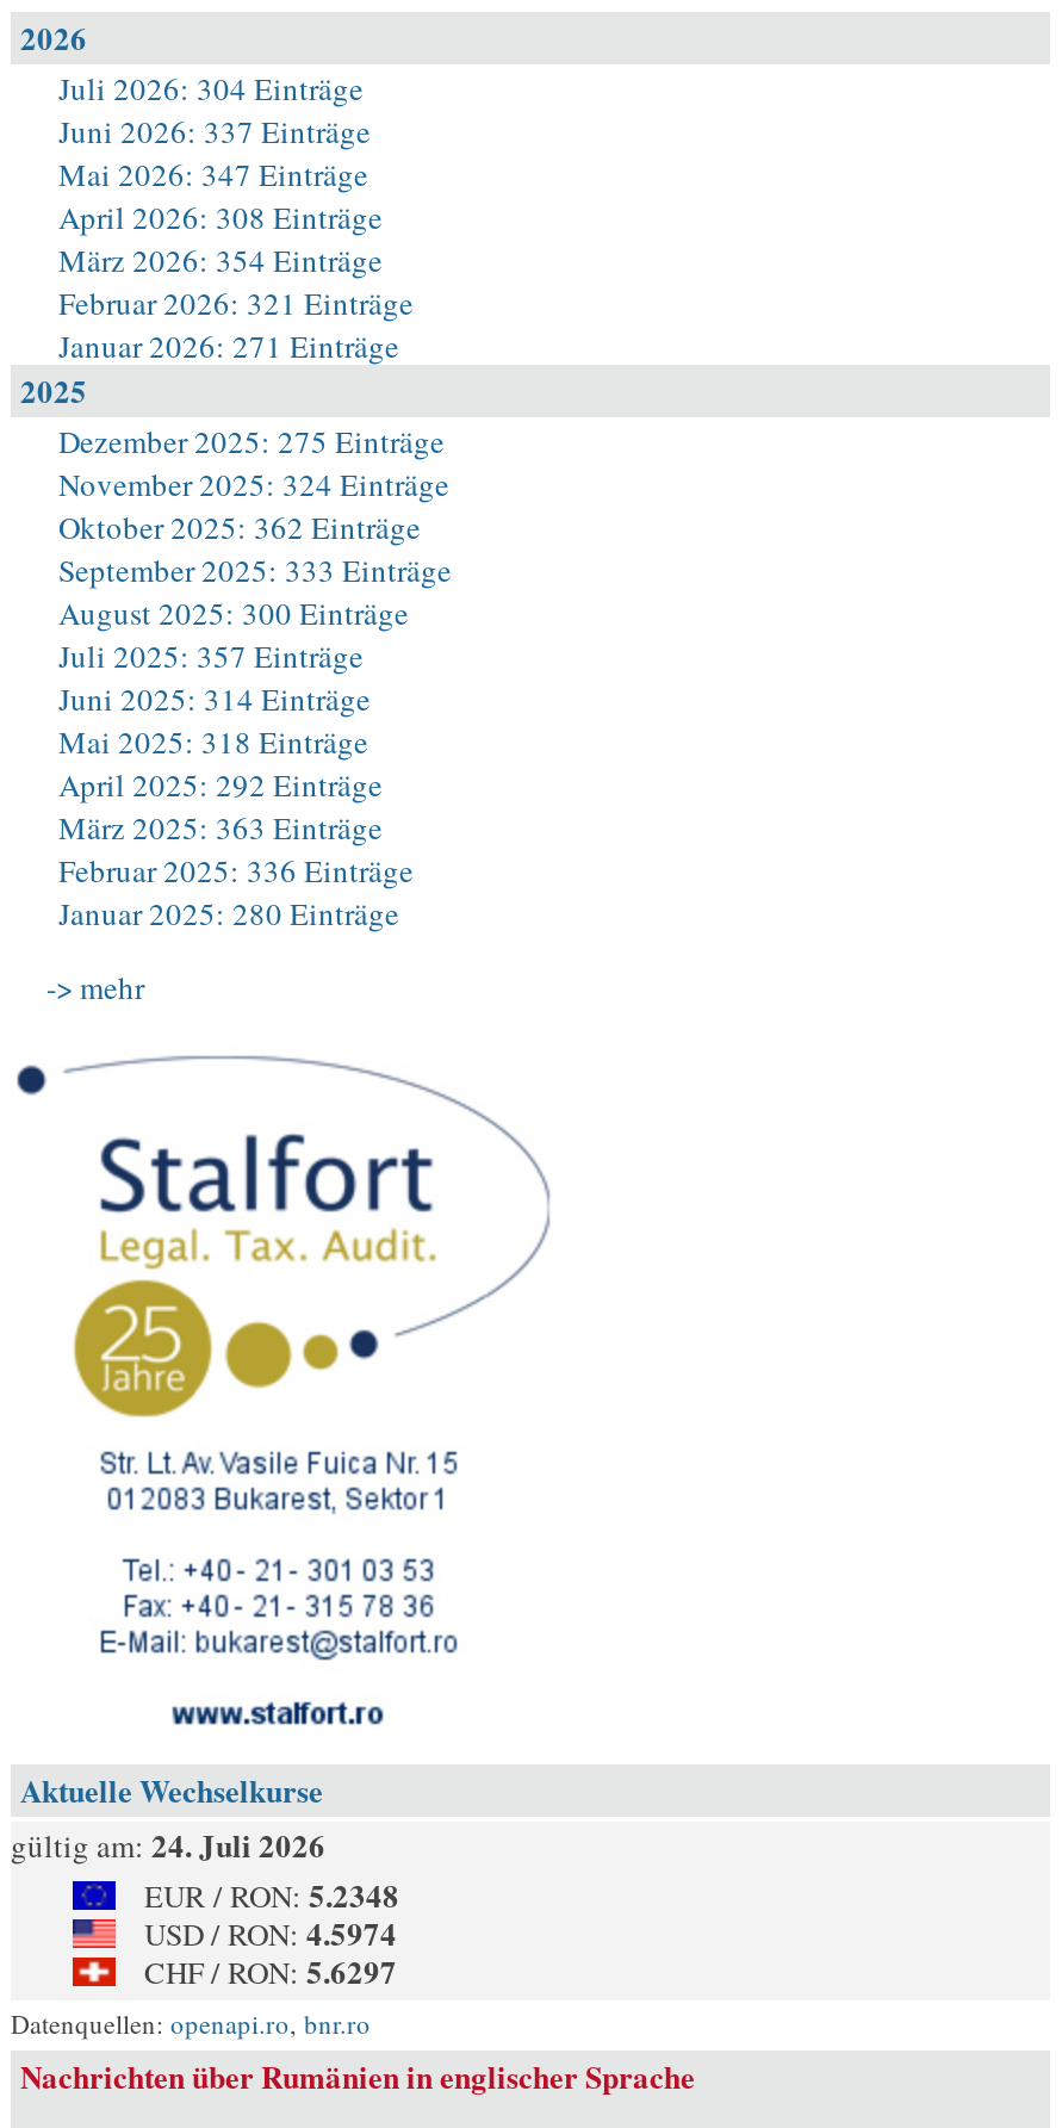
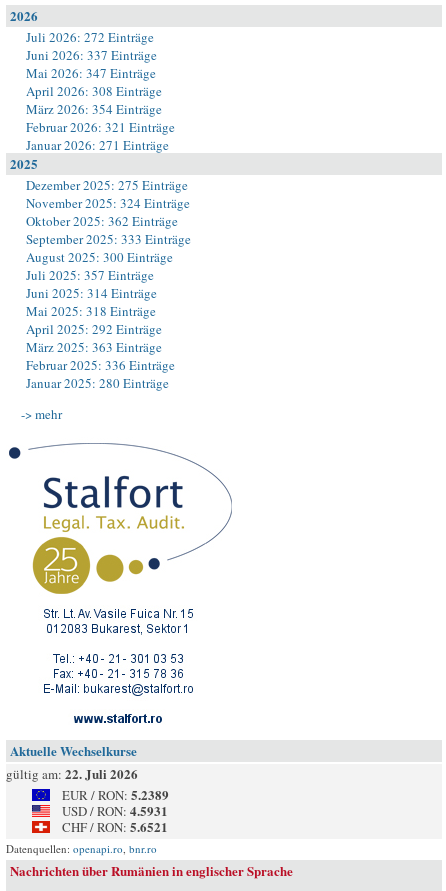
[58,67,364,110] Juli 2026: 304 Einträge -> [26,28,154,46] Juli 2026: 272 Einträge
[11,1822,325,1867] gültig am: 24. Juli 2026 -> [6,764,138,783] gültig am: 22. Juli 2026
[144,1872,399,1917] EUR / RON: 5.2348 -> [62,785,169,804] EUR / RON: 5.2389
[144,1910,397,1955] USD / RON: 4.5974 -> [62,801,168,820] USD / RON: 4.5931
[144,1948,397,1993] CHF / RON: 5.6297 -> [62,817,168,836] CHF / RON: 5.6521

